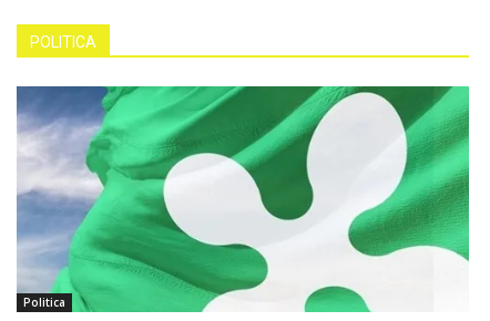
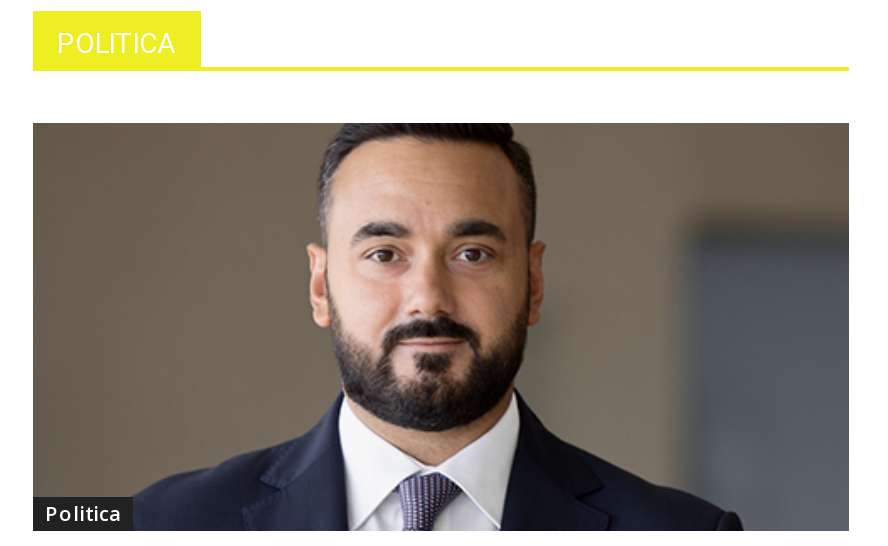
[16,85,470,313] [image] -> [31,120,851,534] [image]

